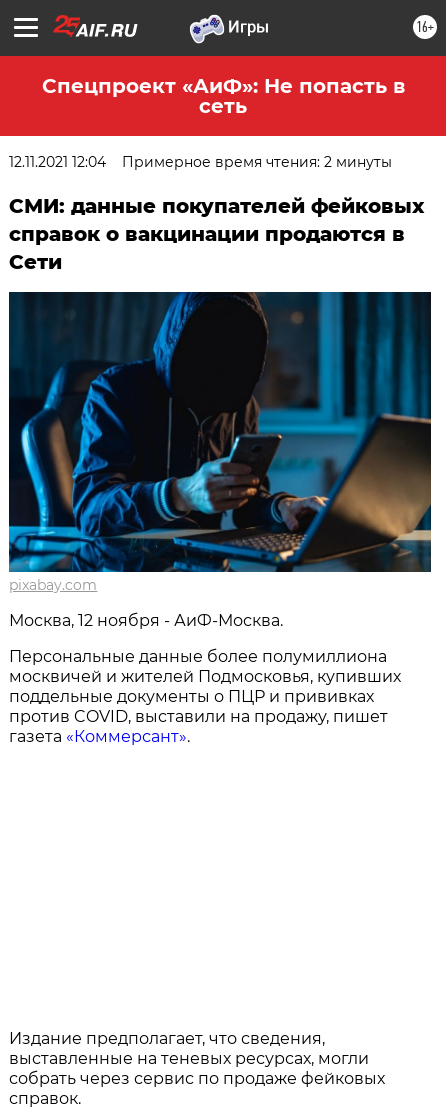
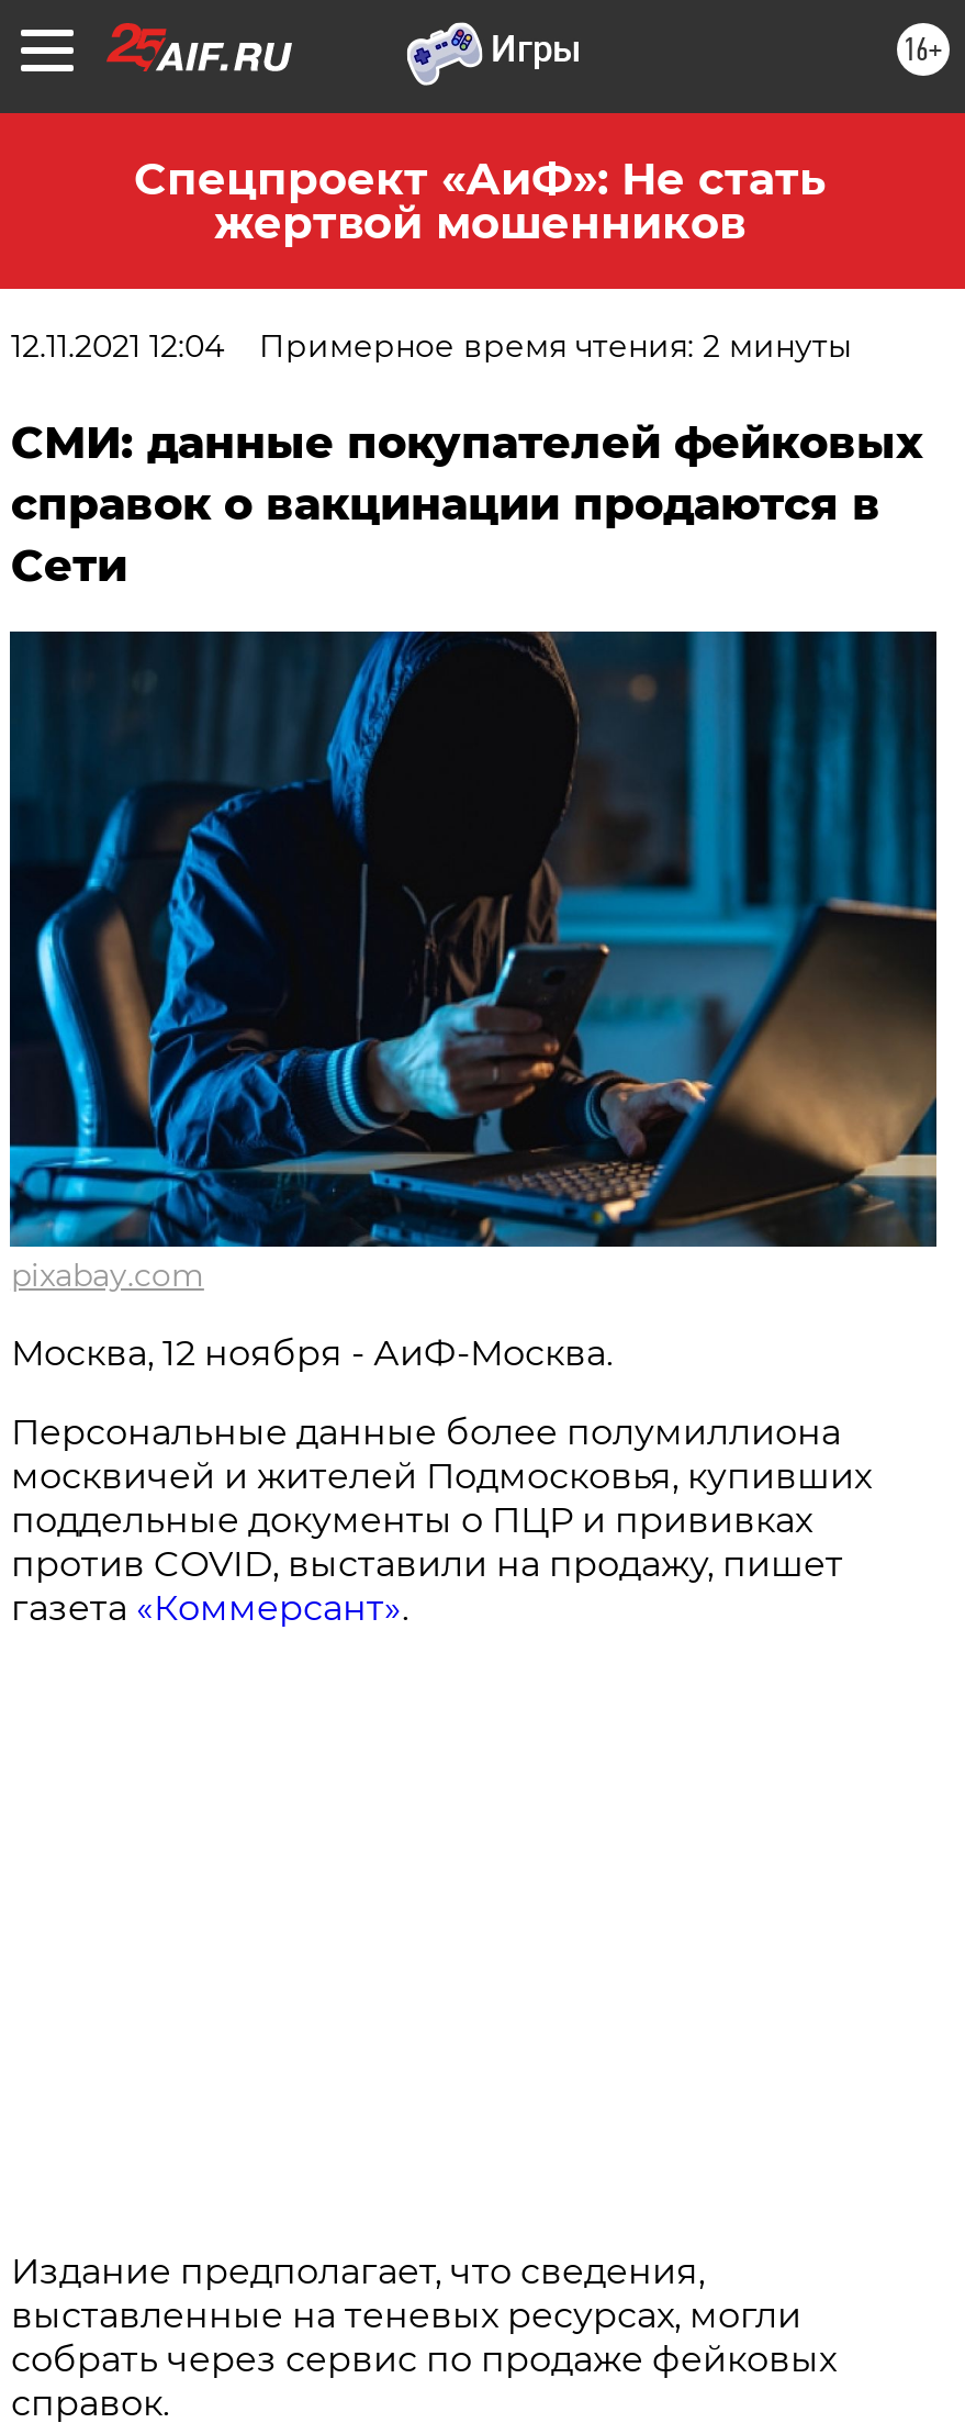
[41,74,404,118] Спецпроект «АиФ»: Не попасть в | сеть -> [134,153,826,249] Спецпроект «АиФ»: Не стать | жертвой мошенников

